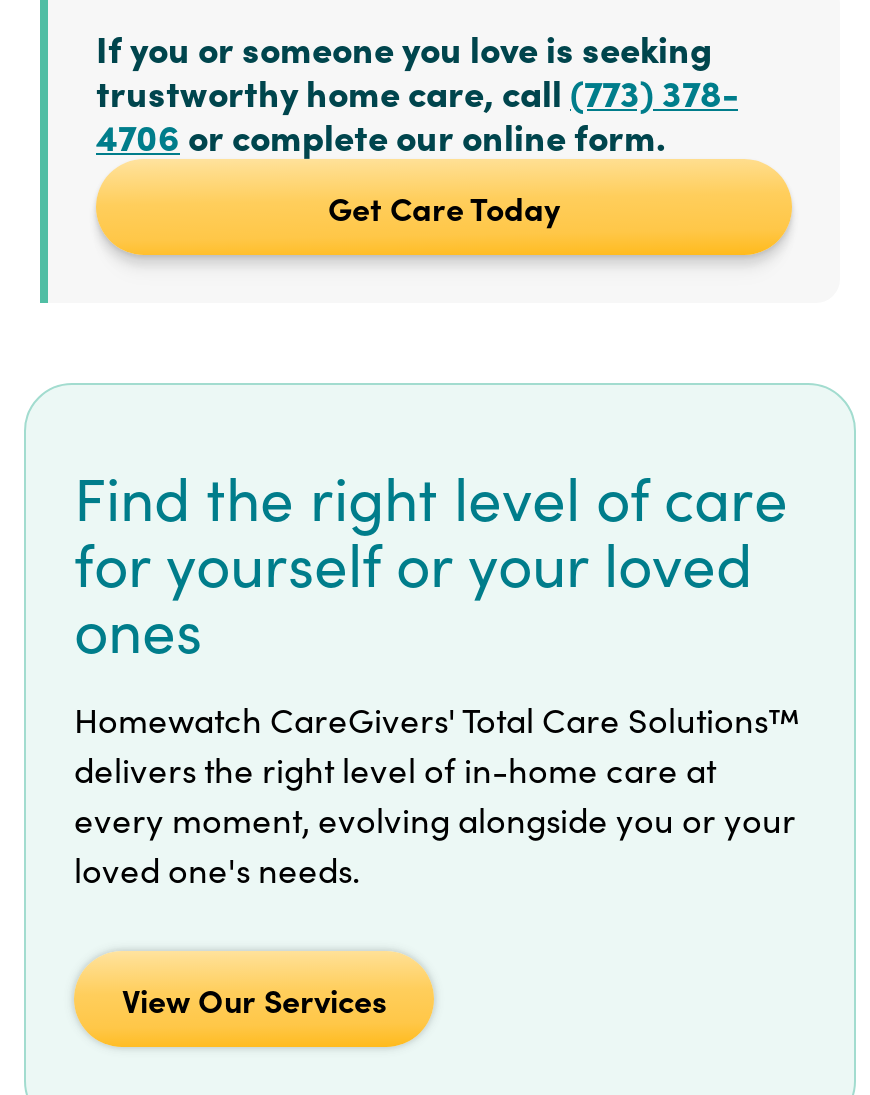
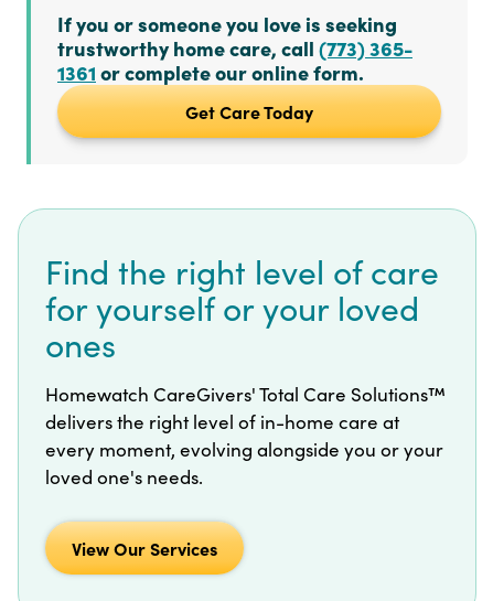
[96,67,738,117] trustworthy home care, call (773) 378- -> [57,34,412,62] trustworthy home care, call (773) 365-
[96,111,666,161] 4706 or complete our online form. -> [57,58,364,86] 1361 or complete our online form.

